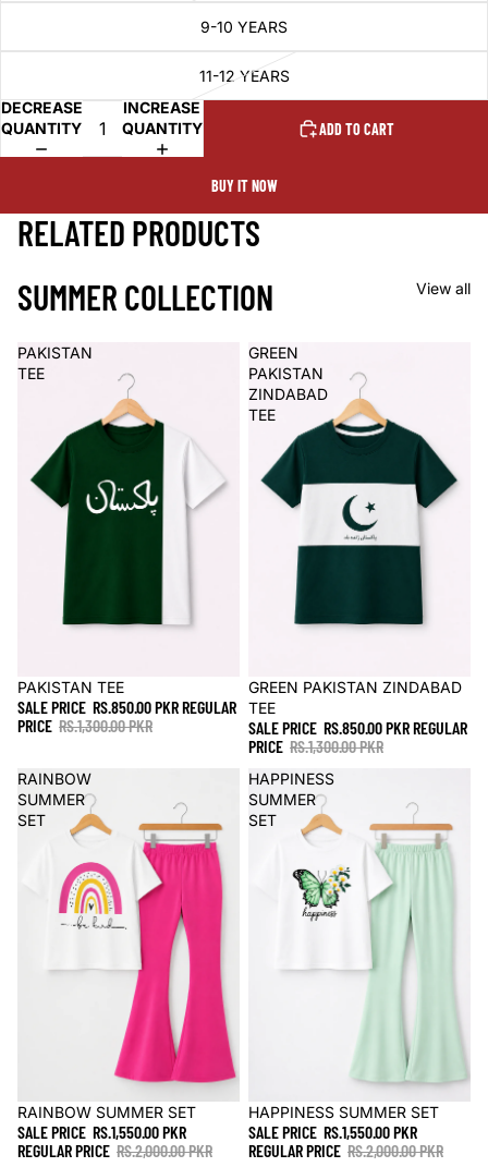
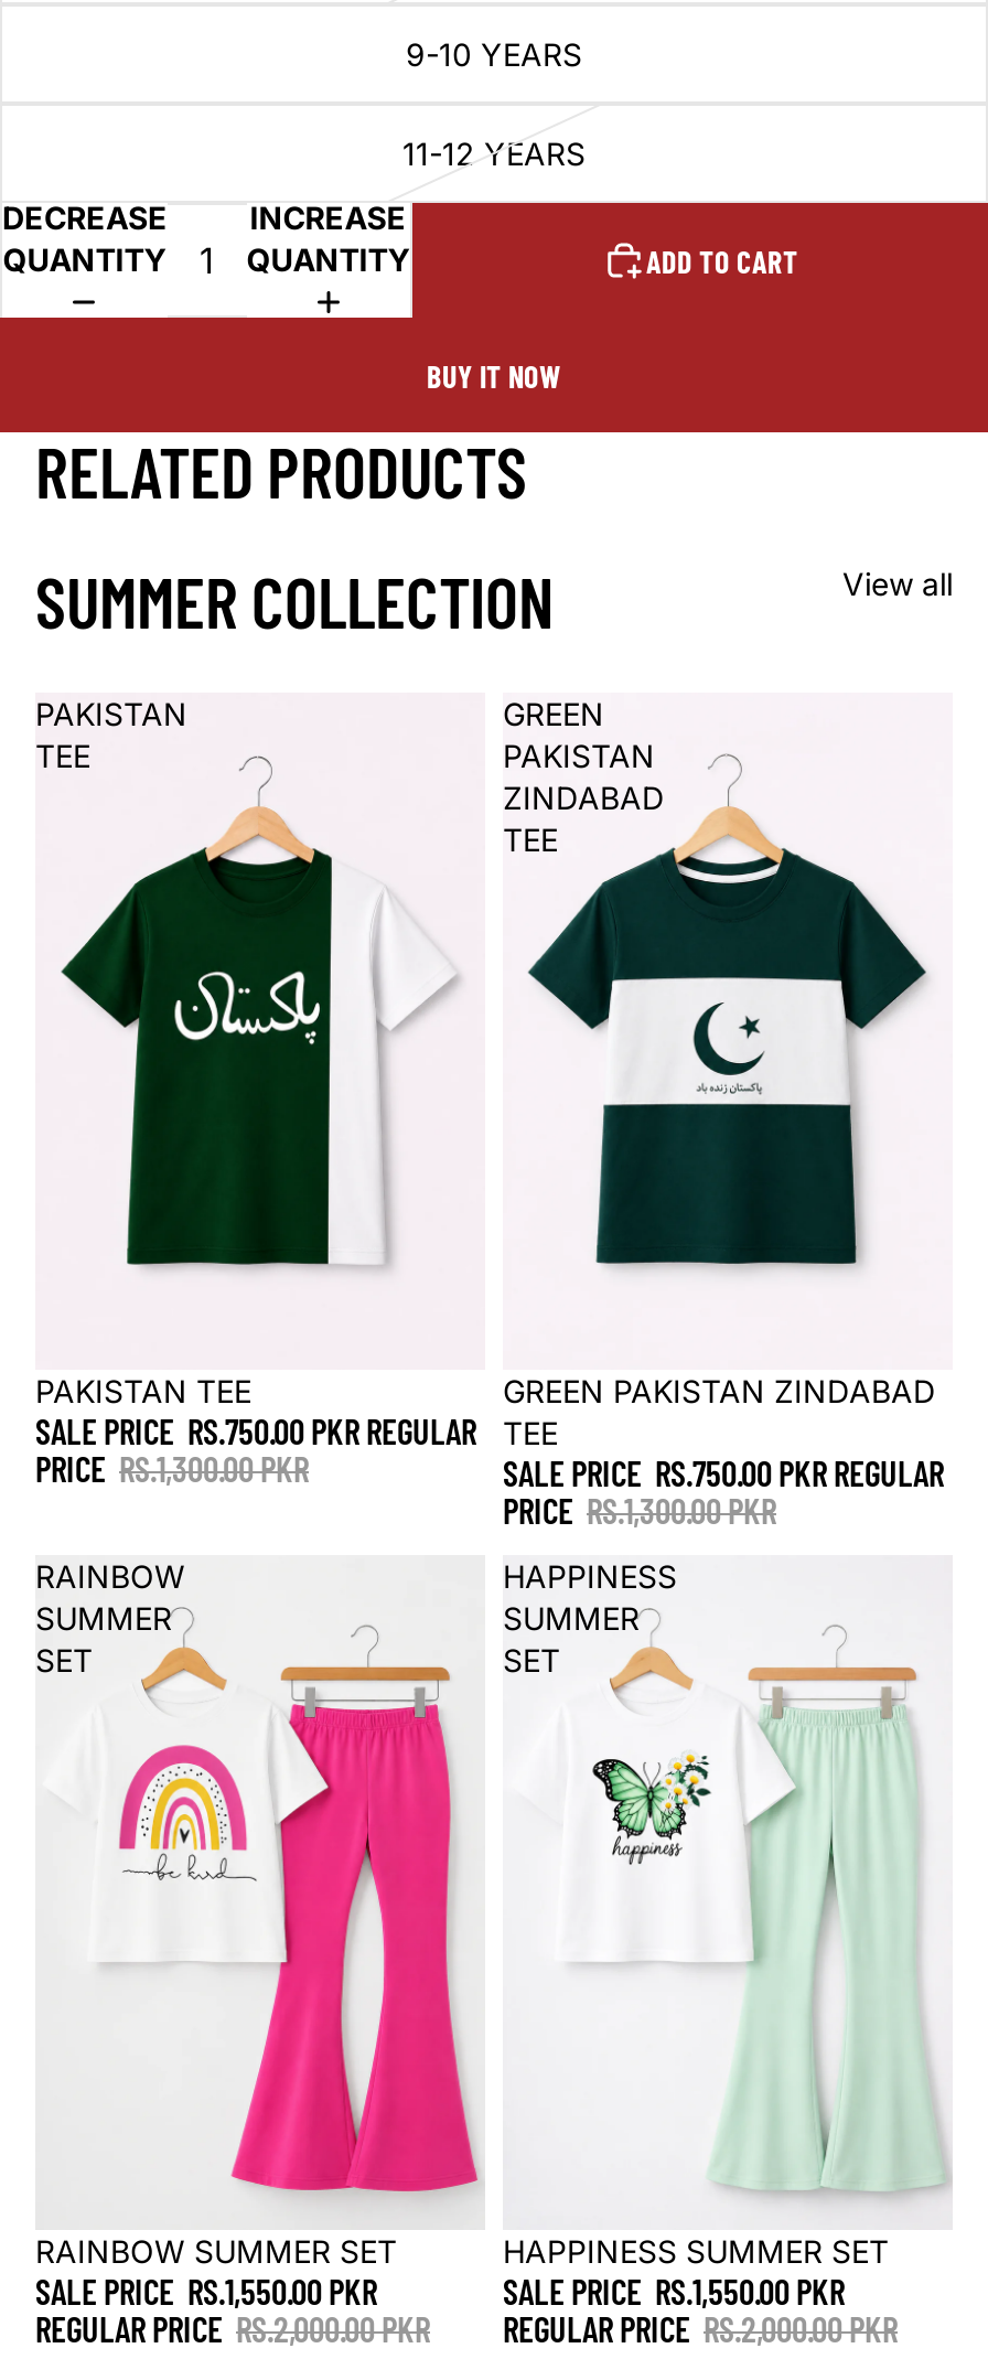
[17,696,236,717] SALE PRICE RS.850.00 PKR REGULAR -> [35,1409,476,1450] SALE PRICE RS.750.00 PKR REGULAR
[248,717,467,737] SALE PRICE RS.850.00 PKR REGULAR -> [503,1450,944,1492] SALE PRICE RS.750.00 PKR REGULAR

